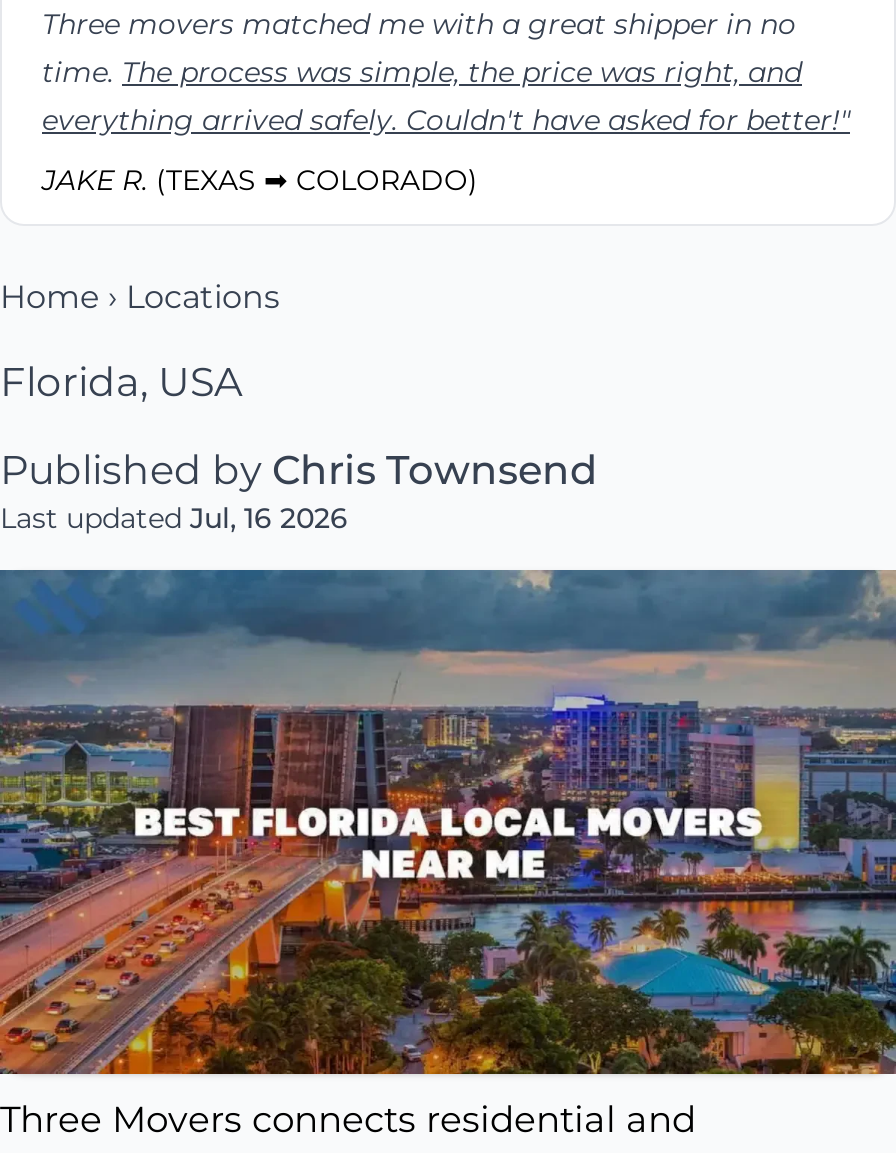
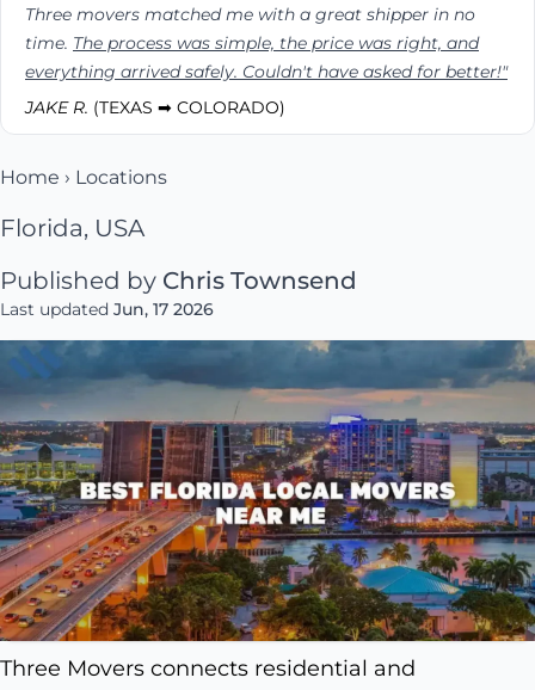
[0,501,348,537] Last updated Jul, 16 2026 -> [0,299,214,320] Last updated Jun, 17 2026

